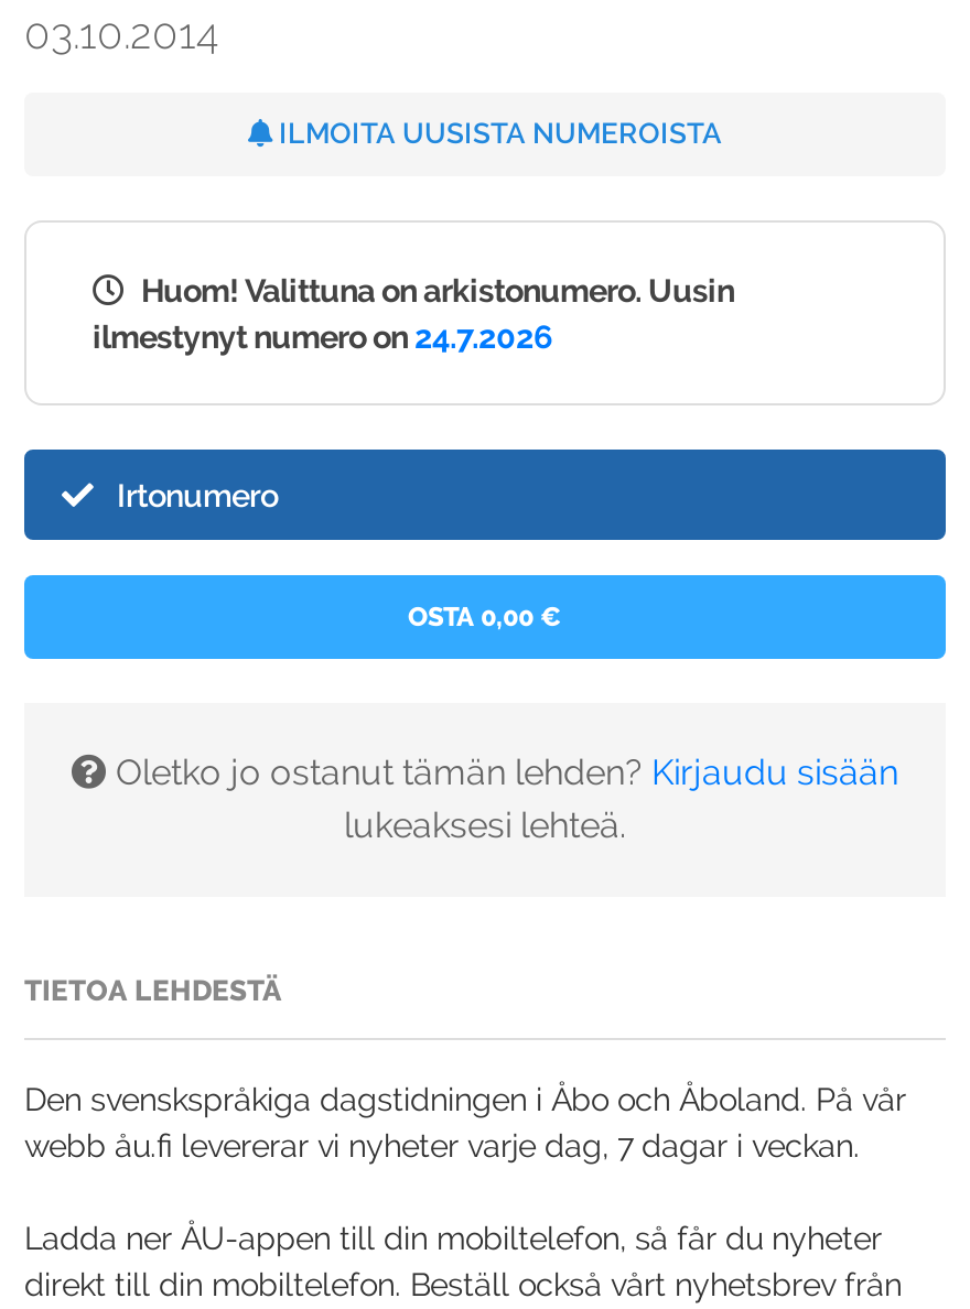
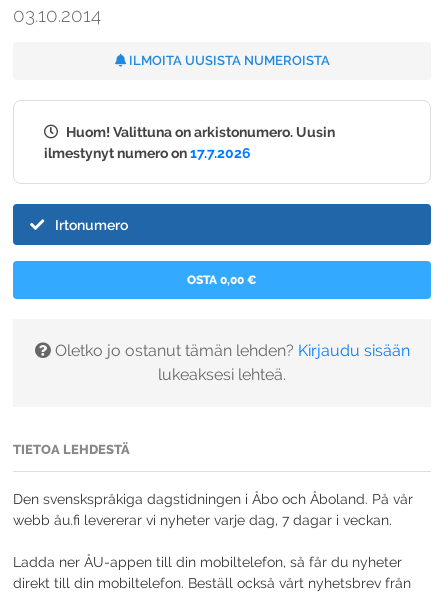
[93,318,553,355] ilmestynyt numero on 24.7.2026 -> [44,144,251,161] ilmestynyt numero on 17.7.2026

